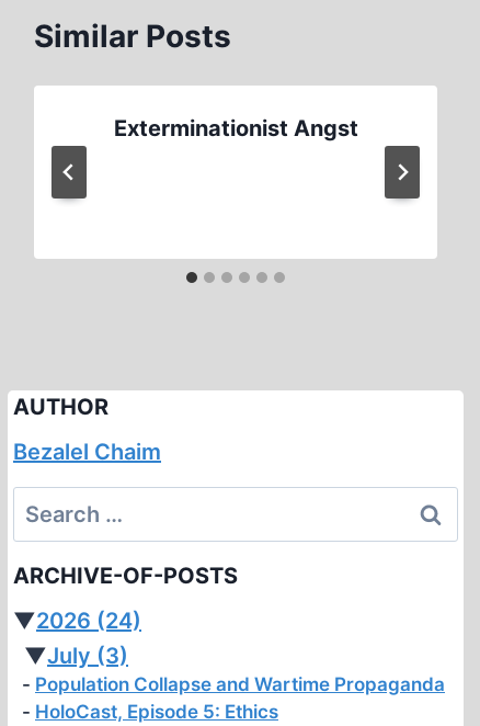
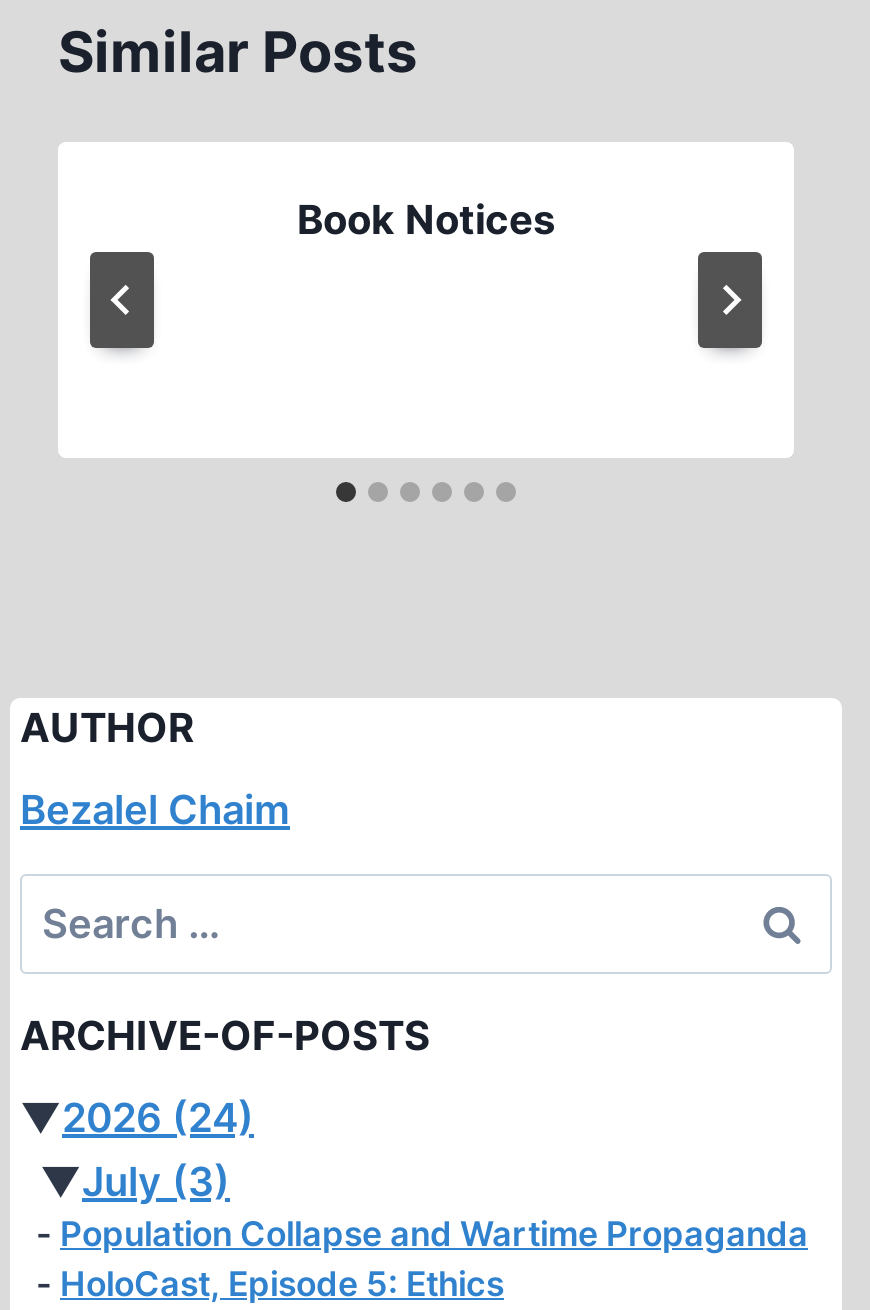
[113,115,358,141] Exterminationist Angst -> [297,196,555,244] Book Notices

